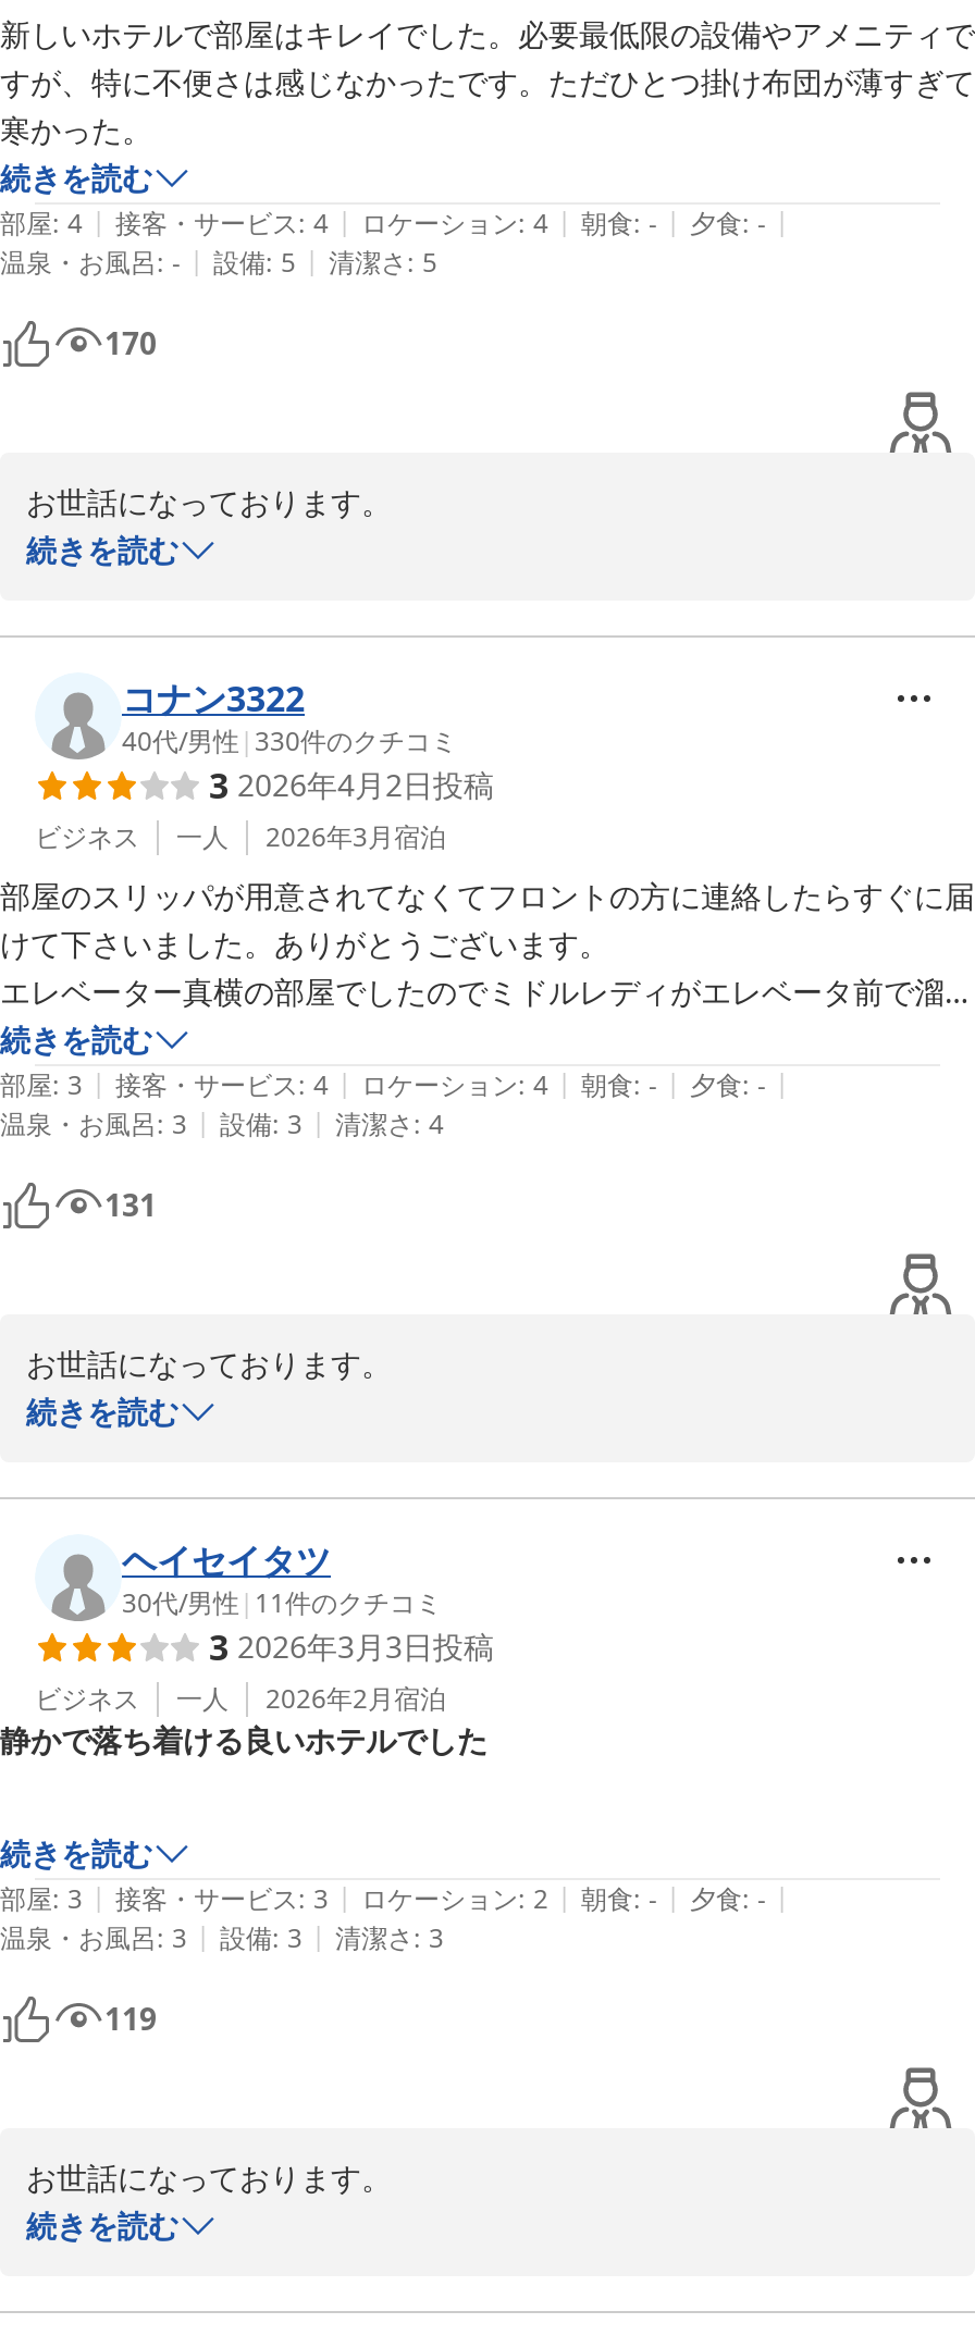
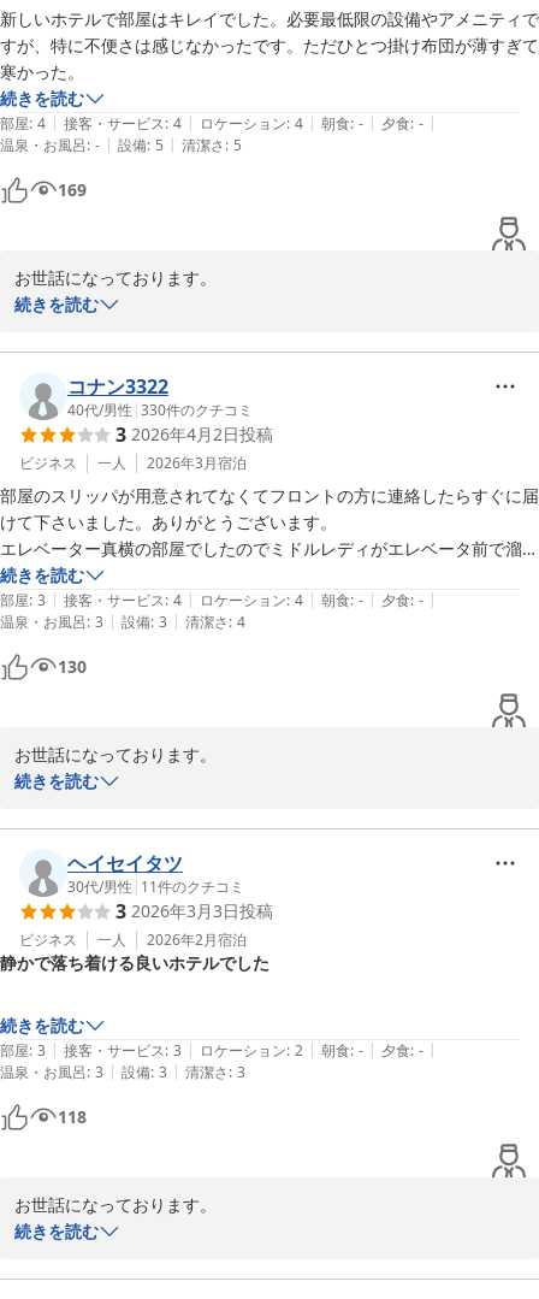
[104,322,157,363] 170 -> [58,178,87,201] 169
[104,1184,157,1225] 131 -> [58,655,87,678] 130
[104,1998,157,2039] 119 -> [58,1105,87,1128] 118

